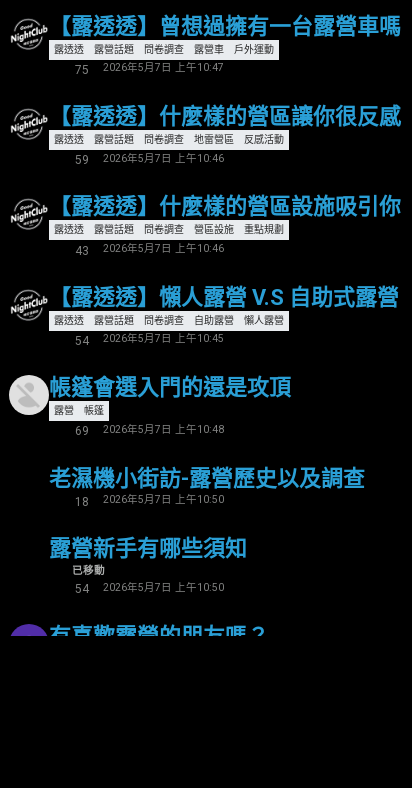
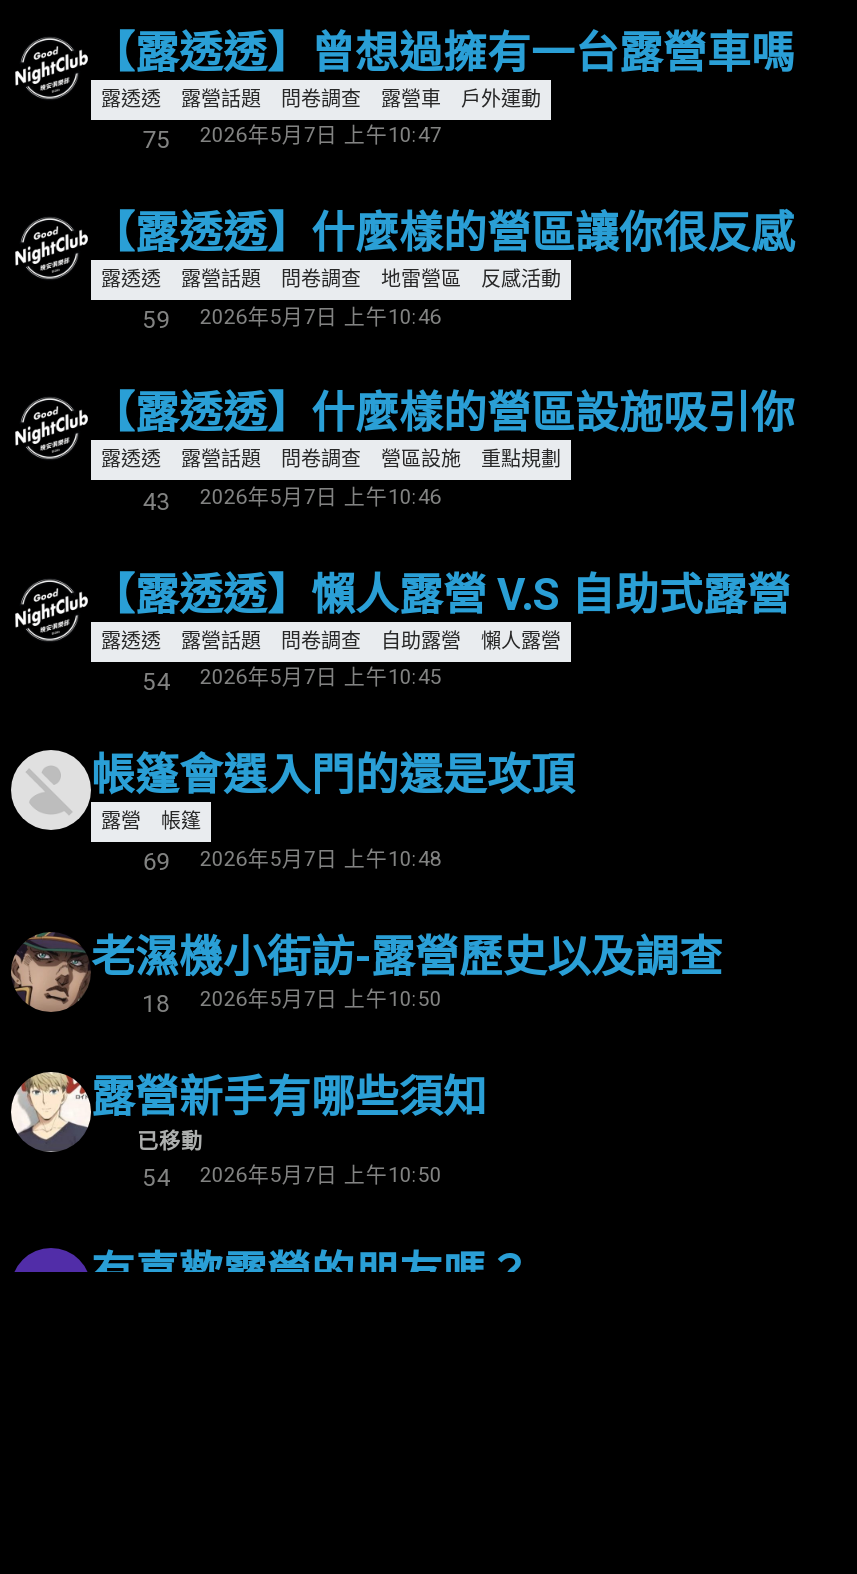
none -> [9,930,89,1014] [image]
none -> [9,1070,91,1154] [image]

